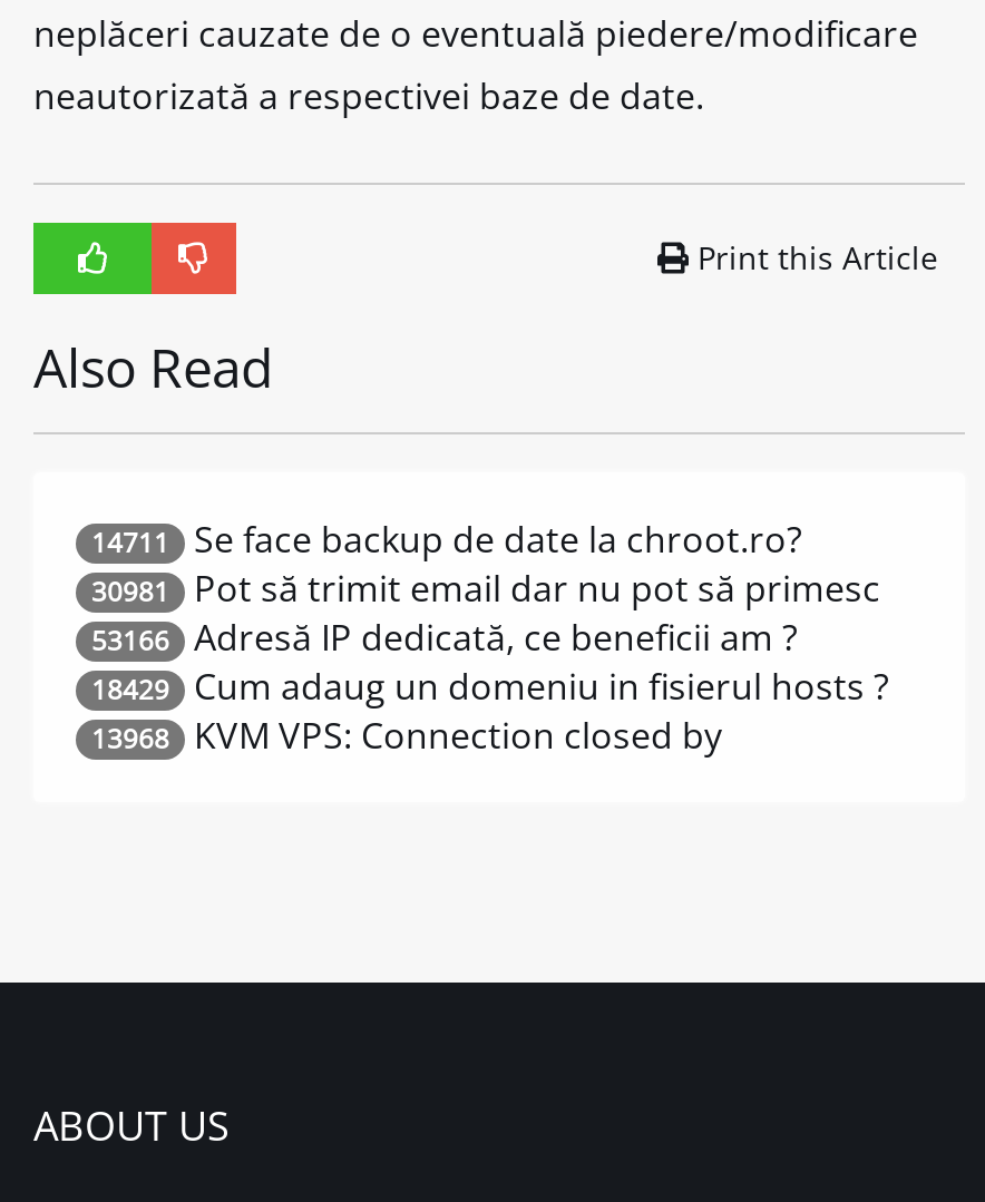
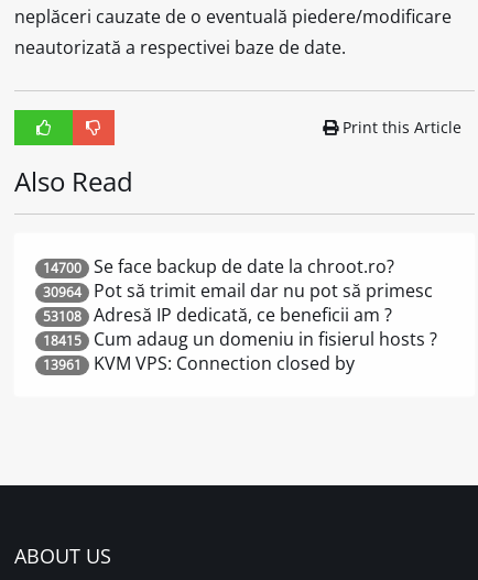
[91,515,802,564] 14711 Se face backup de date la chroot.ro? -> [43,254,394,278] 14700 Se face backup de date la chroot.ro?
[91,564,880,613] 30981 Pot să trimit email dar nu pot să primesc -> [43,278,433,303] 30964 Pot să trimit email dar nu pot să primesc
[91,613,798,662] 53166 Adresă IP dedicată, ce beneficii am ? -> [43,303,392,327] 53108 Adresă IP dedicată, ce beneficii am ?
[91,662,889,711] 18429 Cum adaug un domeniu in fisierul hosts ? -> [43,327,437,351] 18415 Cum adaug un domeniu in fisierul hosts ?
[91,711,722,760] 13968 KVM VPS: Connection closed by -> [43,351,355,375] 13961 KVM VPS: Connection closed by

